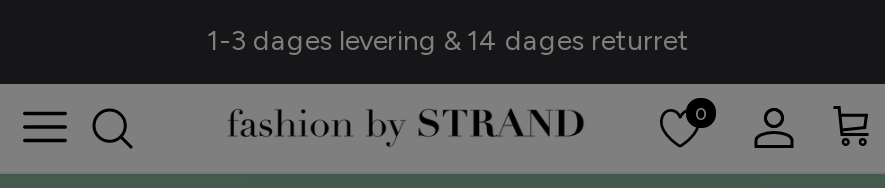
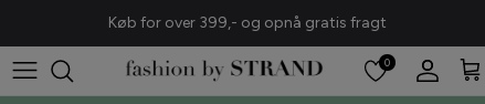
[207,24,689,58] 1-3 dages levering & 14 dages returret -> [108,13,387,32] Køb for over 399,- og opnå gratis fragt

